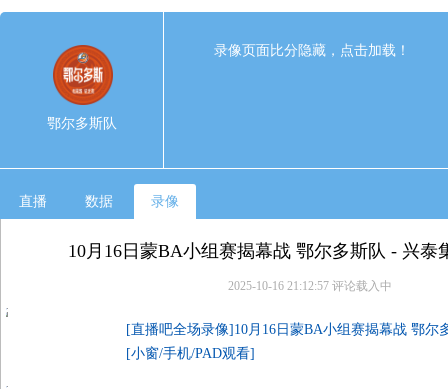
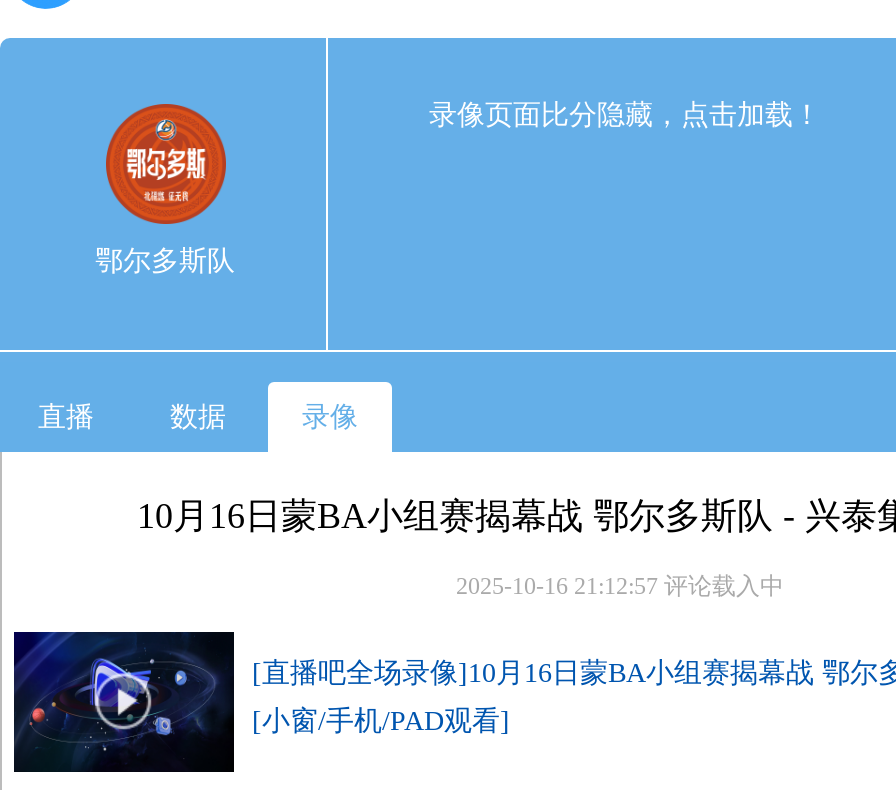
none -> [12,630,236,774] [image]

